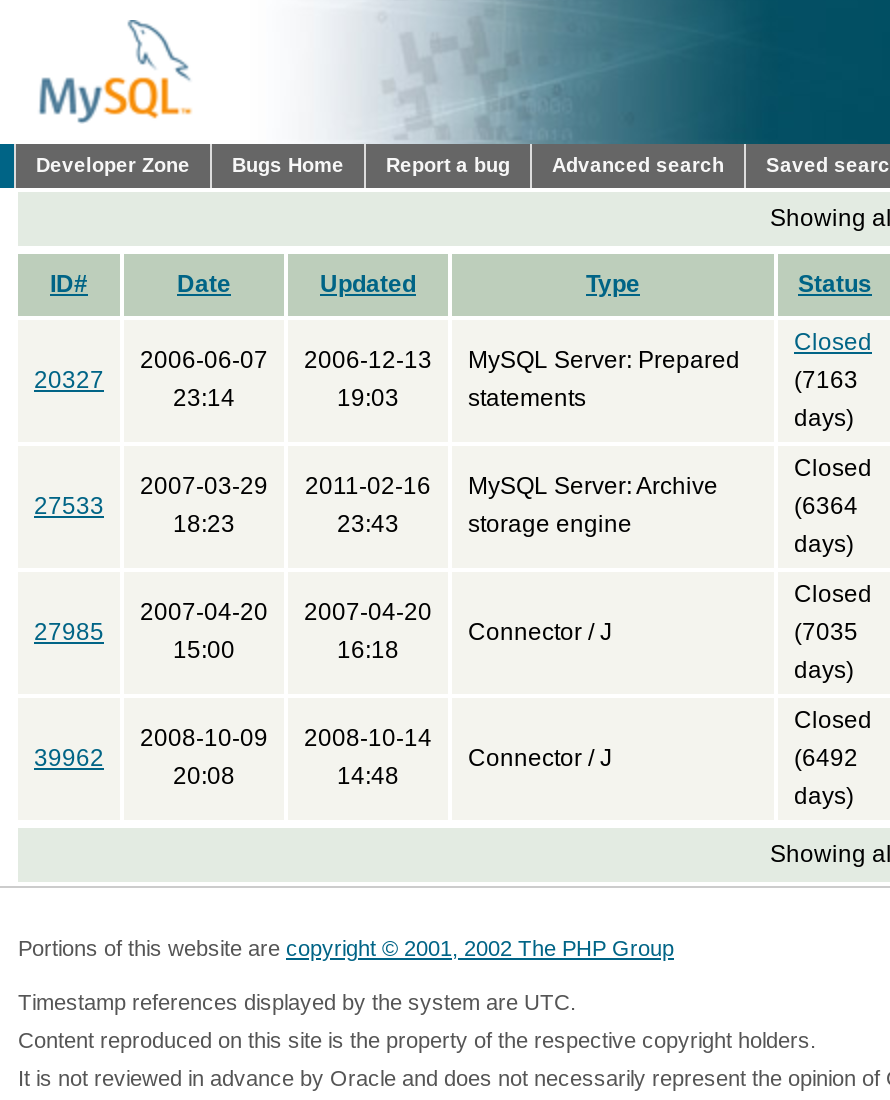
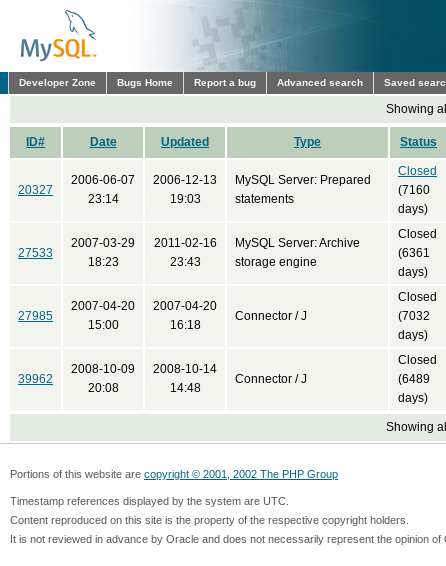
[794,366,858,394] (7163 -> [398,183,430,197] (7160
[794,492,858,520] (6364 -> [398,246,430,260] (6361
[794,618,858,646] (7035 -> [398,309,430,323] (7032
[794,744,858,772] (6492 -> [398,372,430,386] (6489

